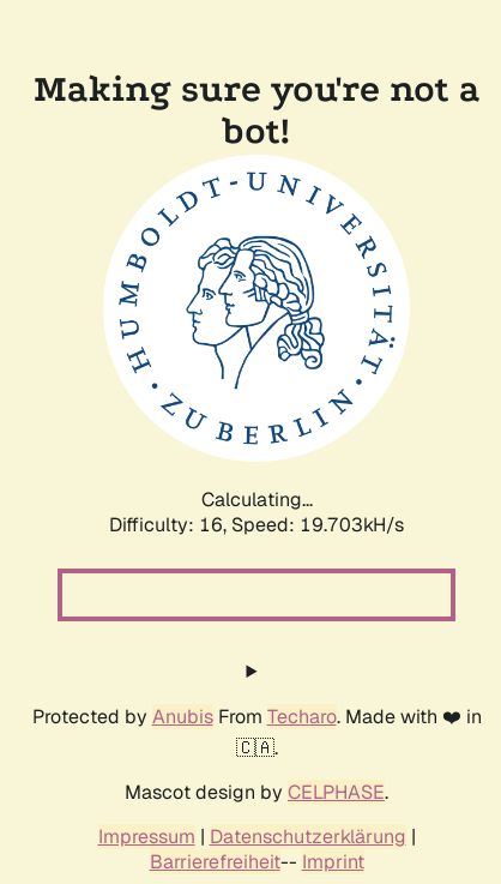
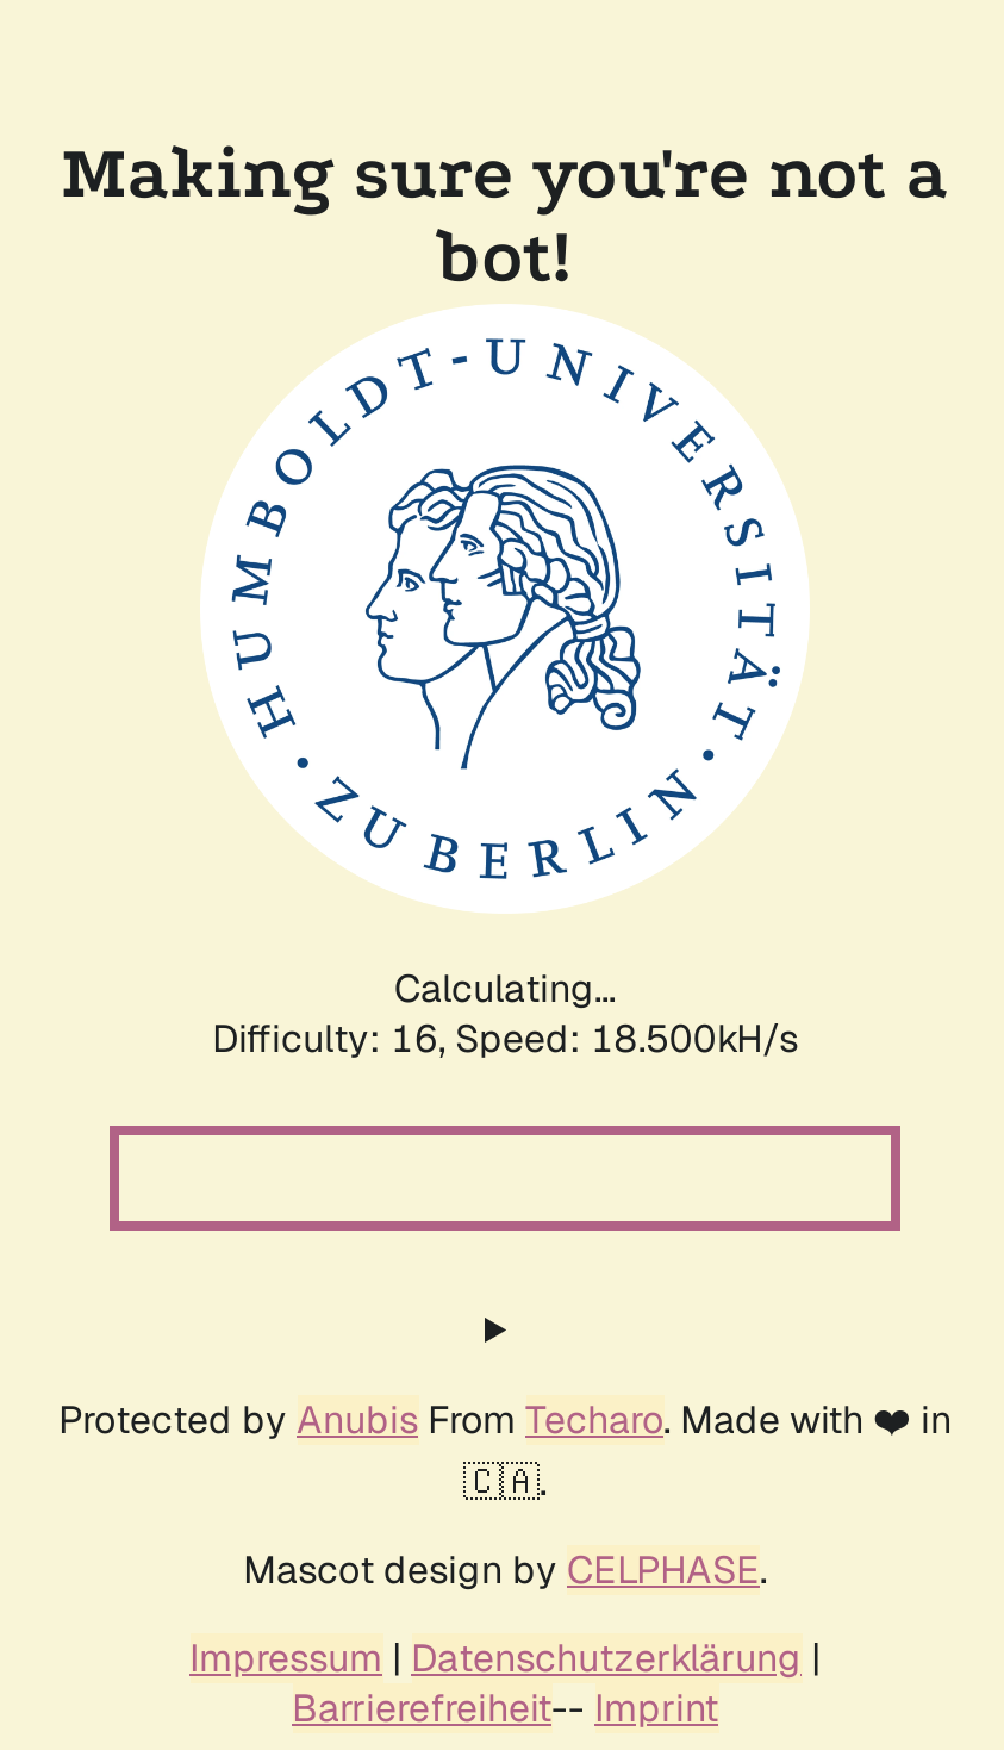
[109,512,404,537] Difficulty: 16, Speed: 19.703kH/s -> [212,1014,798,1064] Difficulty: 16, Speed: 18.500kH/s

